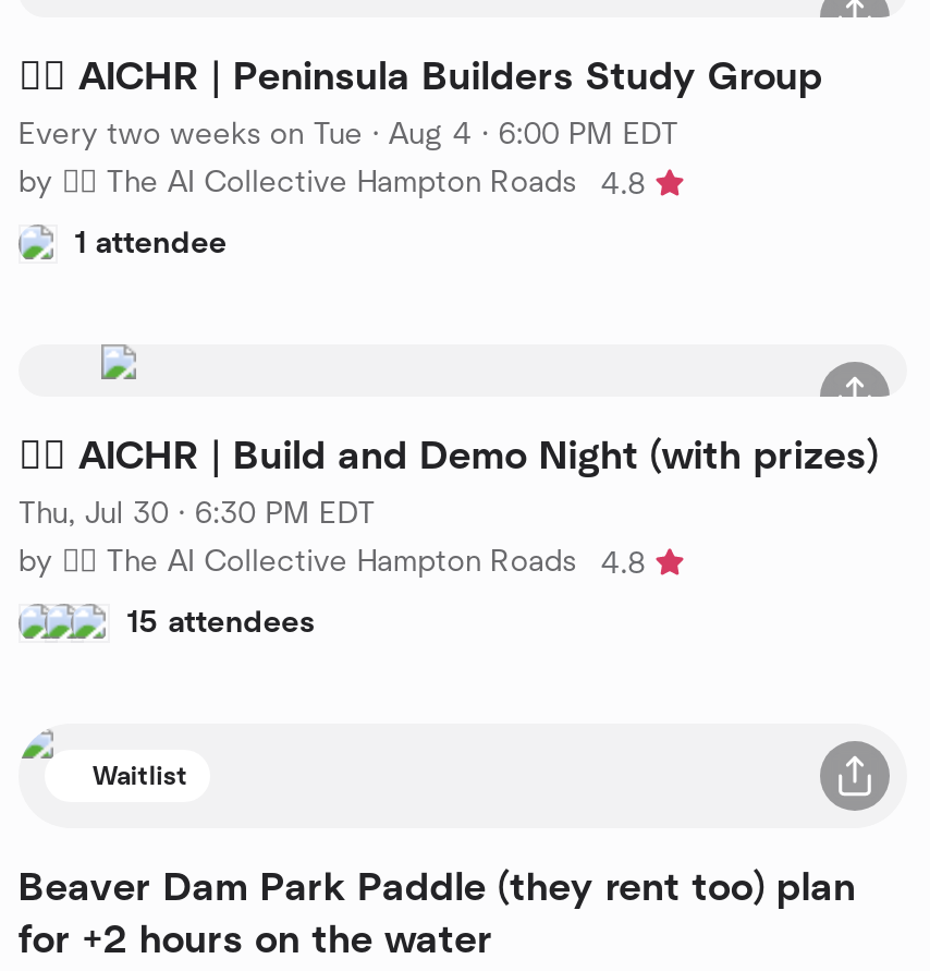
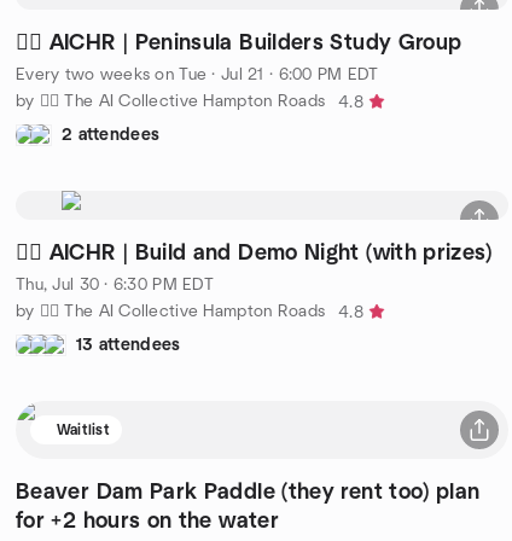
[19,119,679,149] Every two weeks on Tue · Aug 4 · 6:00 PM EDT -> [16,66,379,83] Every two weeks on Tue · Jul 21 · 6:00 PM EDT
[75,228,227,258] 1 attendee -> [62,126,160,143] 2 attendees
[127,607,316,638] 15 attendees -> [76,336,180,353] 13 attendees

